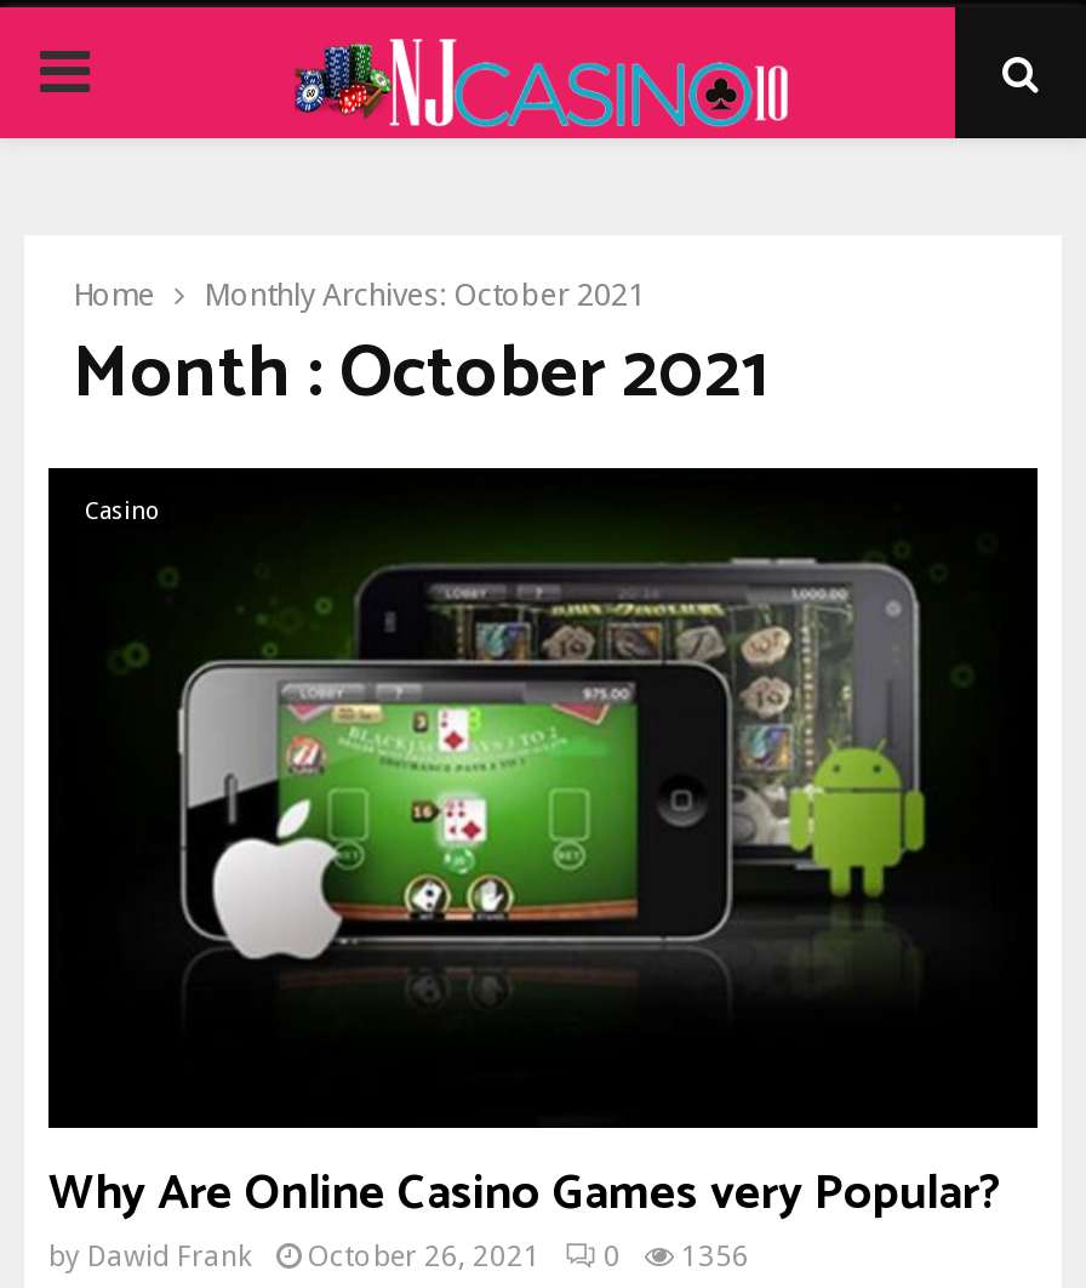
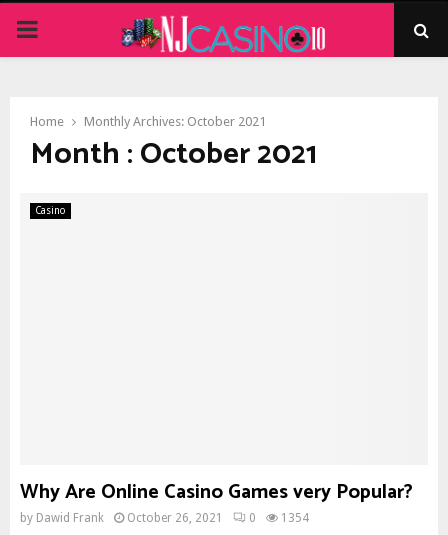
[46,466,1040,1130] [image] -> none
[48,1239,749,1273] by Dawid Frank October 26, 2021 0 1356 -> [20,511,309,525] by Dawid Frank October 26, 2021 0 1354

